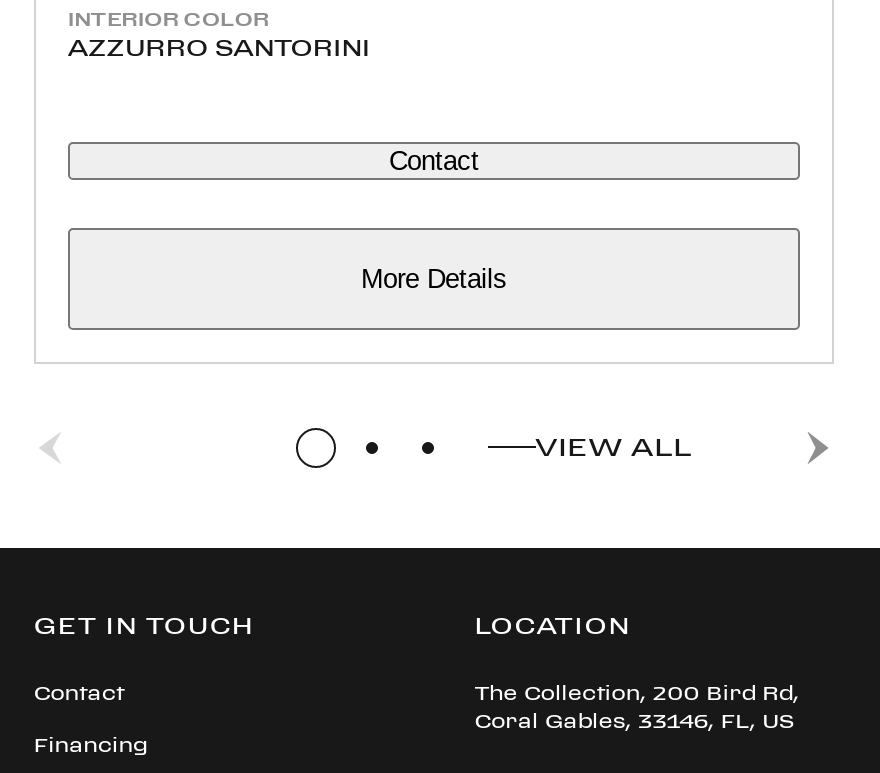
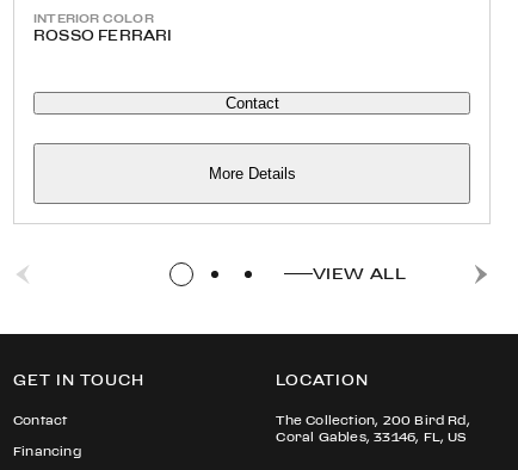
[68,35,371,61] AZZURRO SANTORINI -> [33,28,172,43] ROSSO FERRARI

